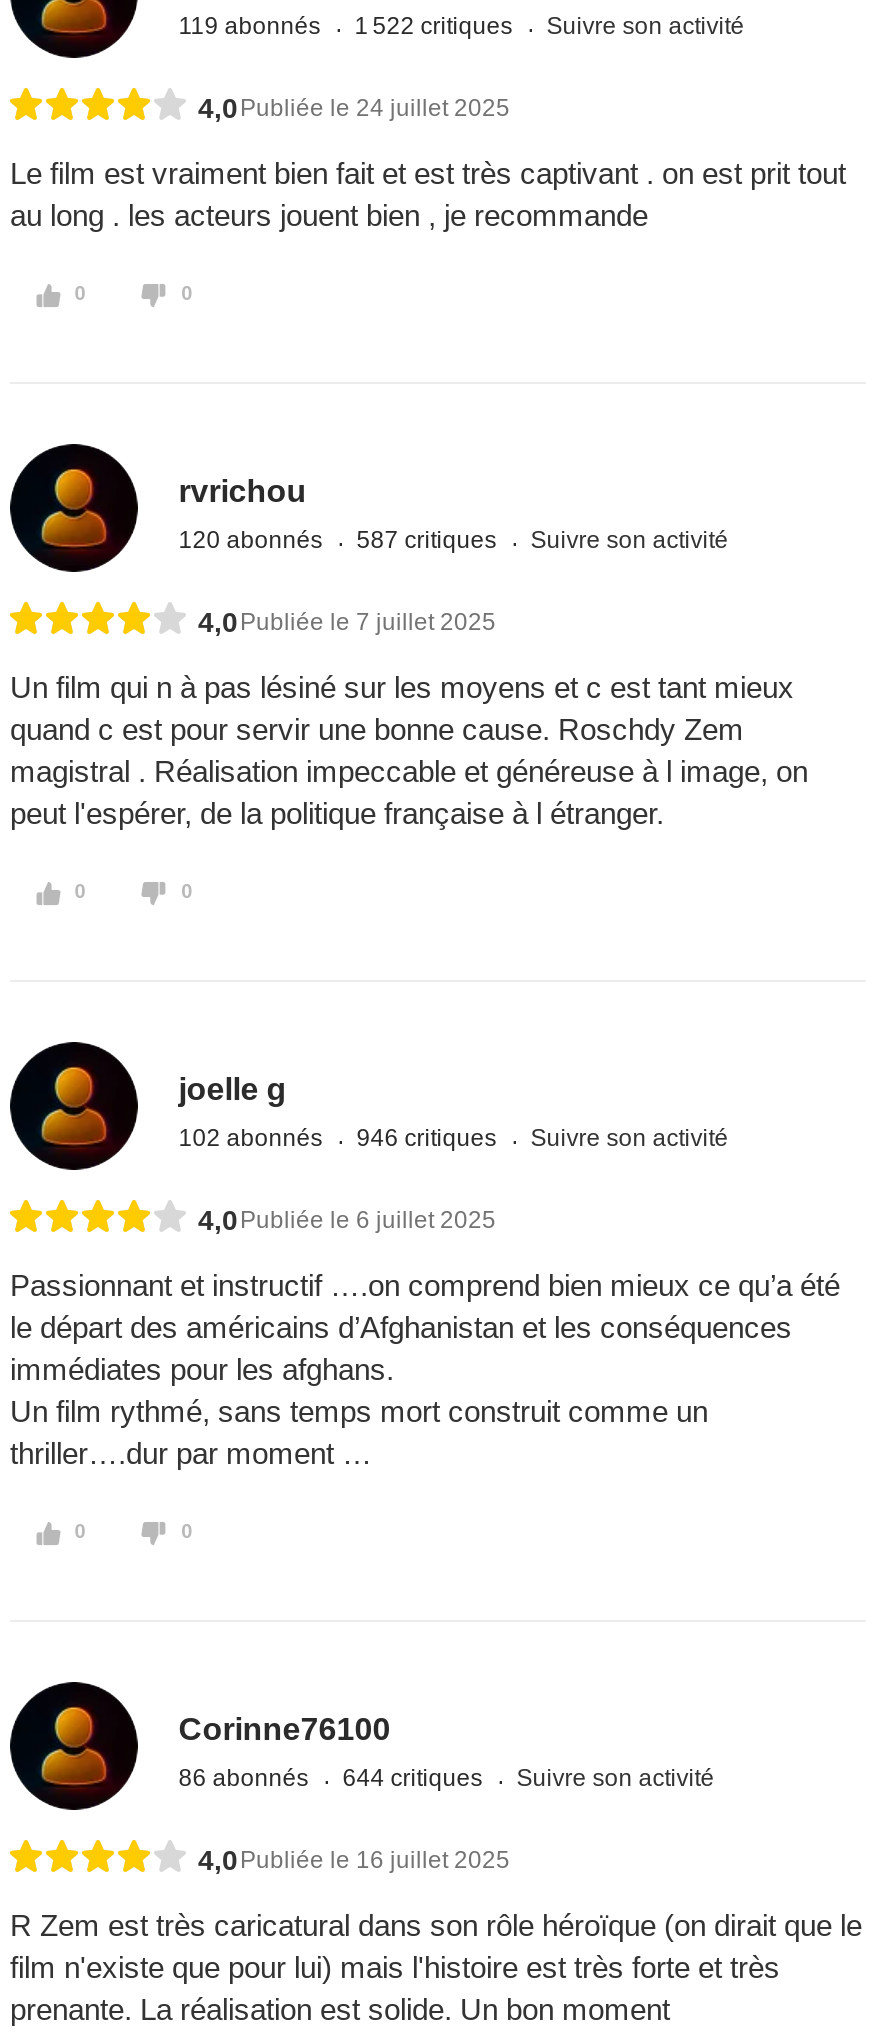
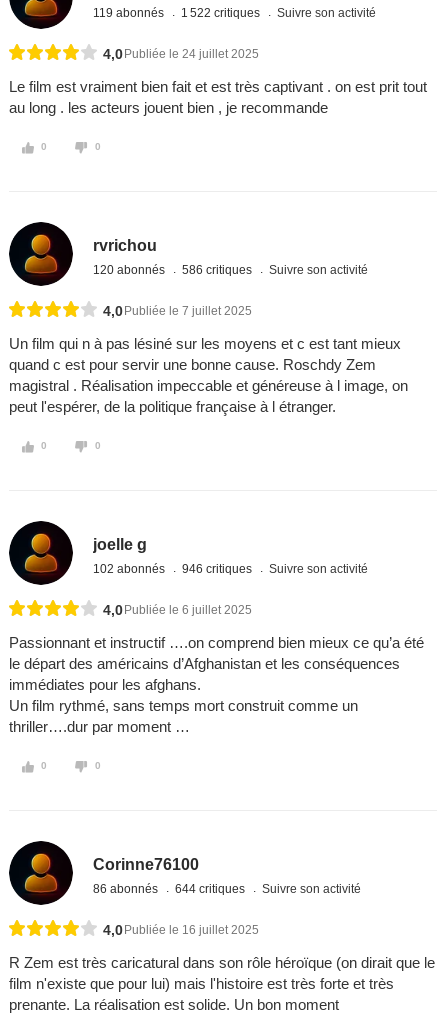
[178,525,728,553] 120 abonnés 587 critiques Suivre son activité -> [93,263,368,277] 120 abonnés 586 critiques Suivre son activité

